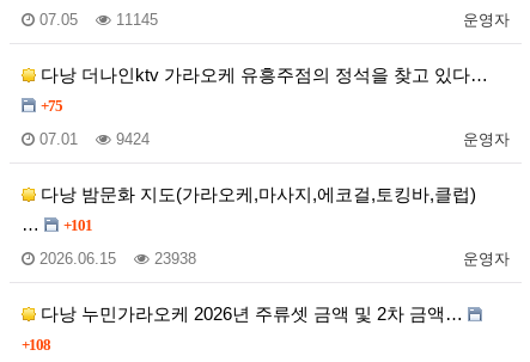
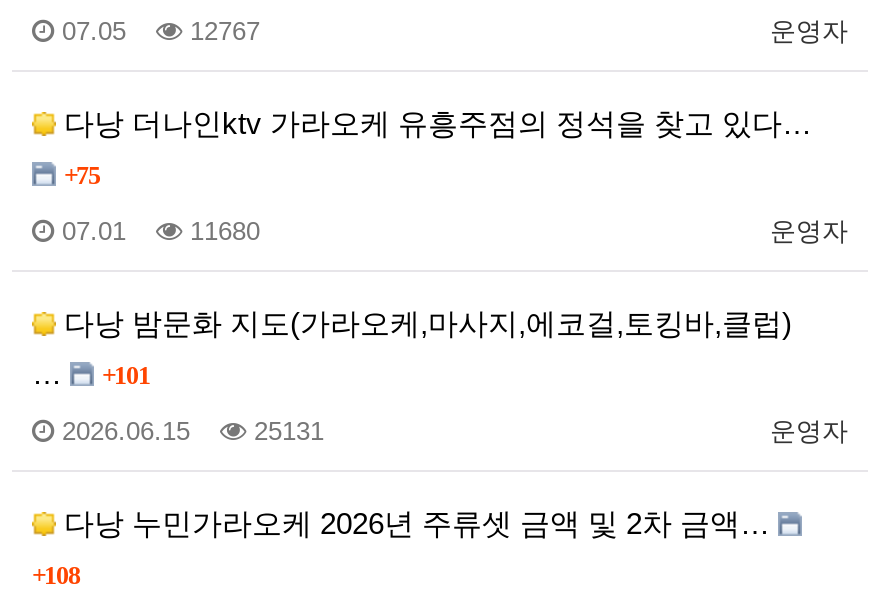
[116,11,158,29] 11145 -> [190,16,260,46] 12767
[116,130,150,148] 9424 -> [190,216,260,246] 11680
[154,250,196,267] 23938 -> [254,416,324,446] 25131

